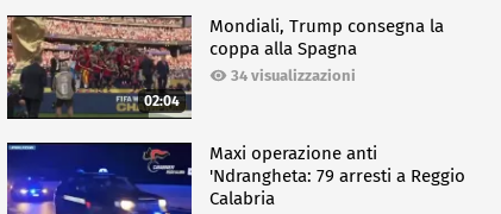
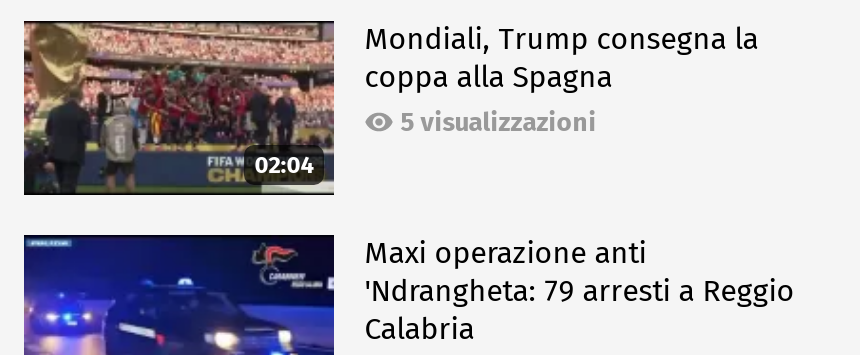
[231,67,356,84] 34 visualizzazioni -> [400,107,596,137] 5 visualizzazioni

